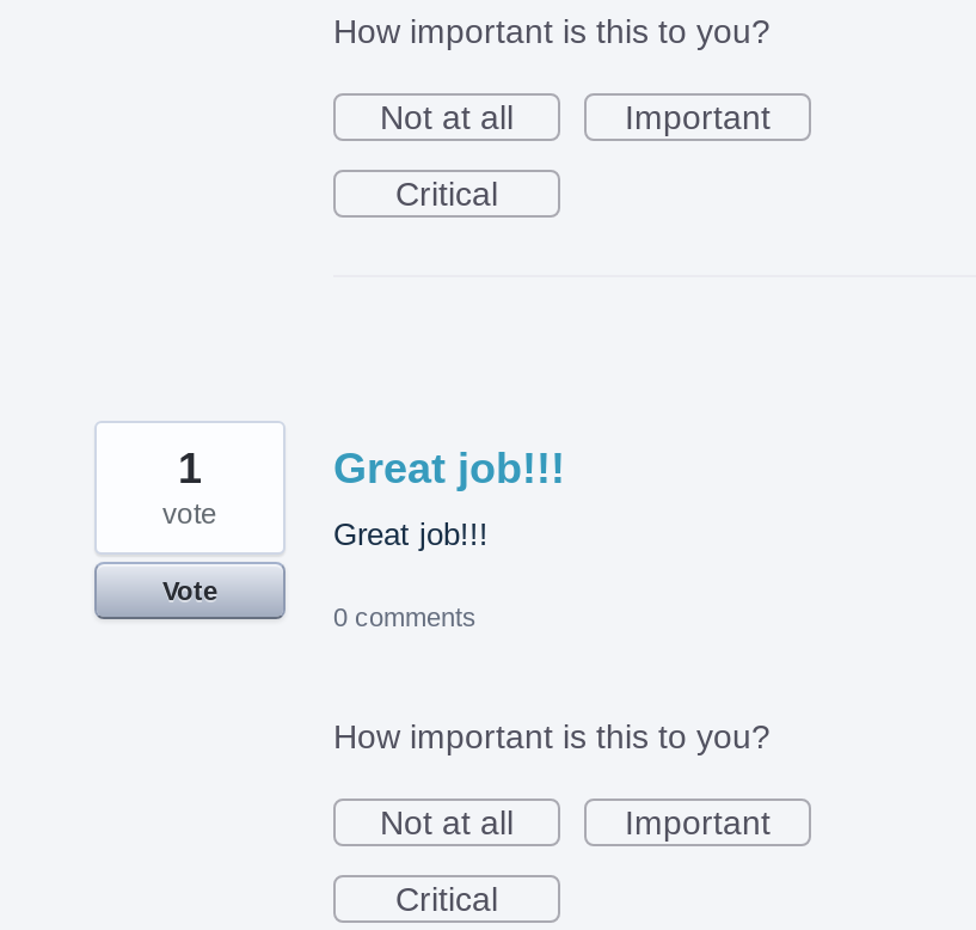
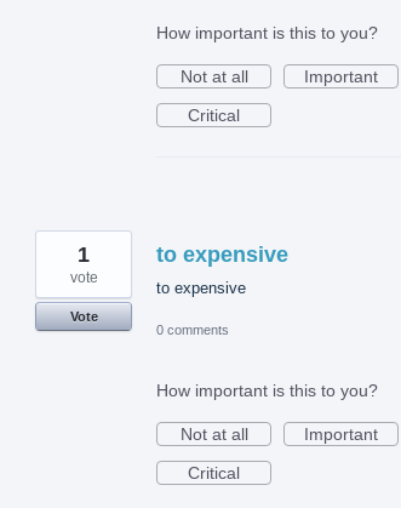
[333,445,565,492] Great job!!! -> [156,242,288,267] to expensive
[333,516,489,552] Great job!!! -> [156,279,246,297] to expensive

